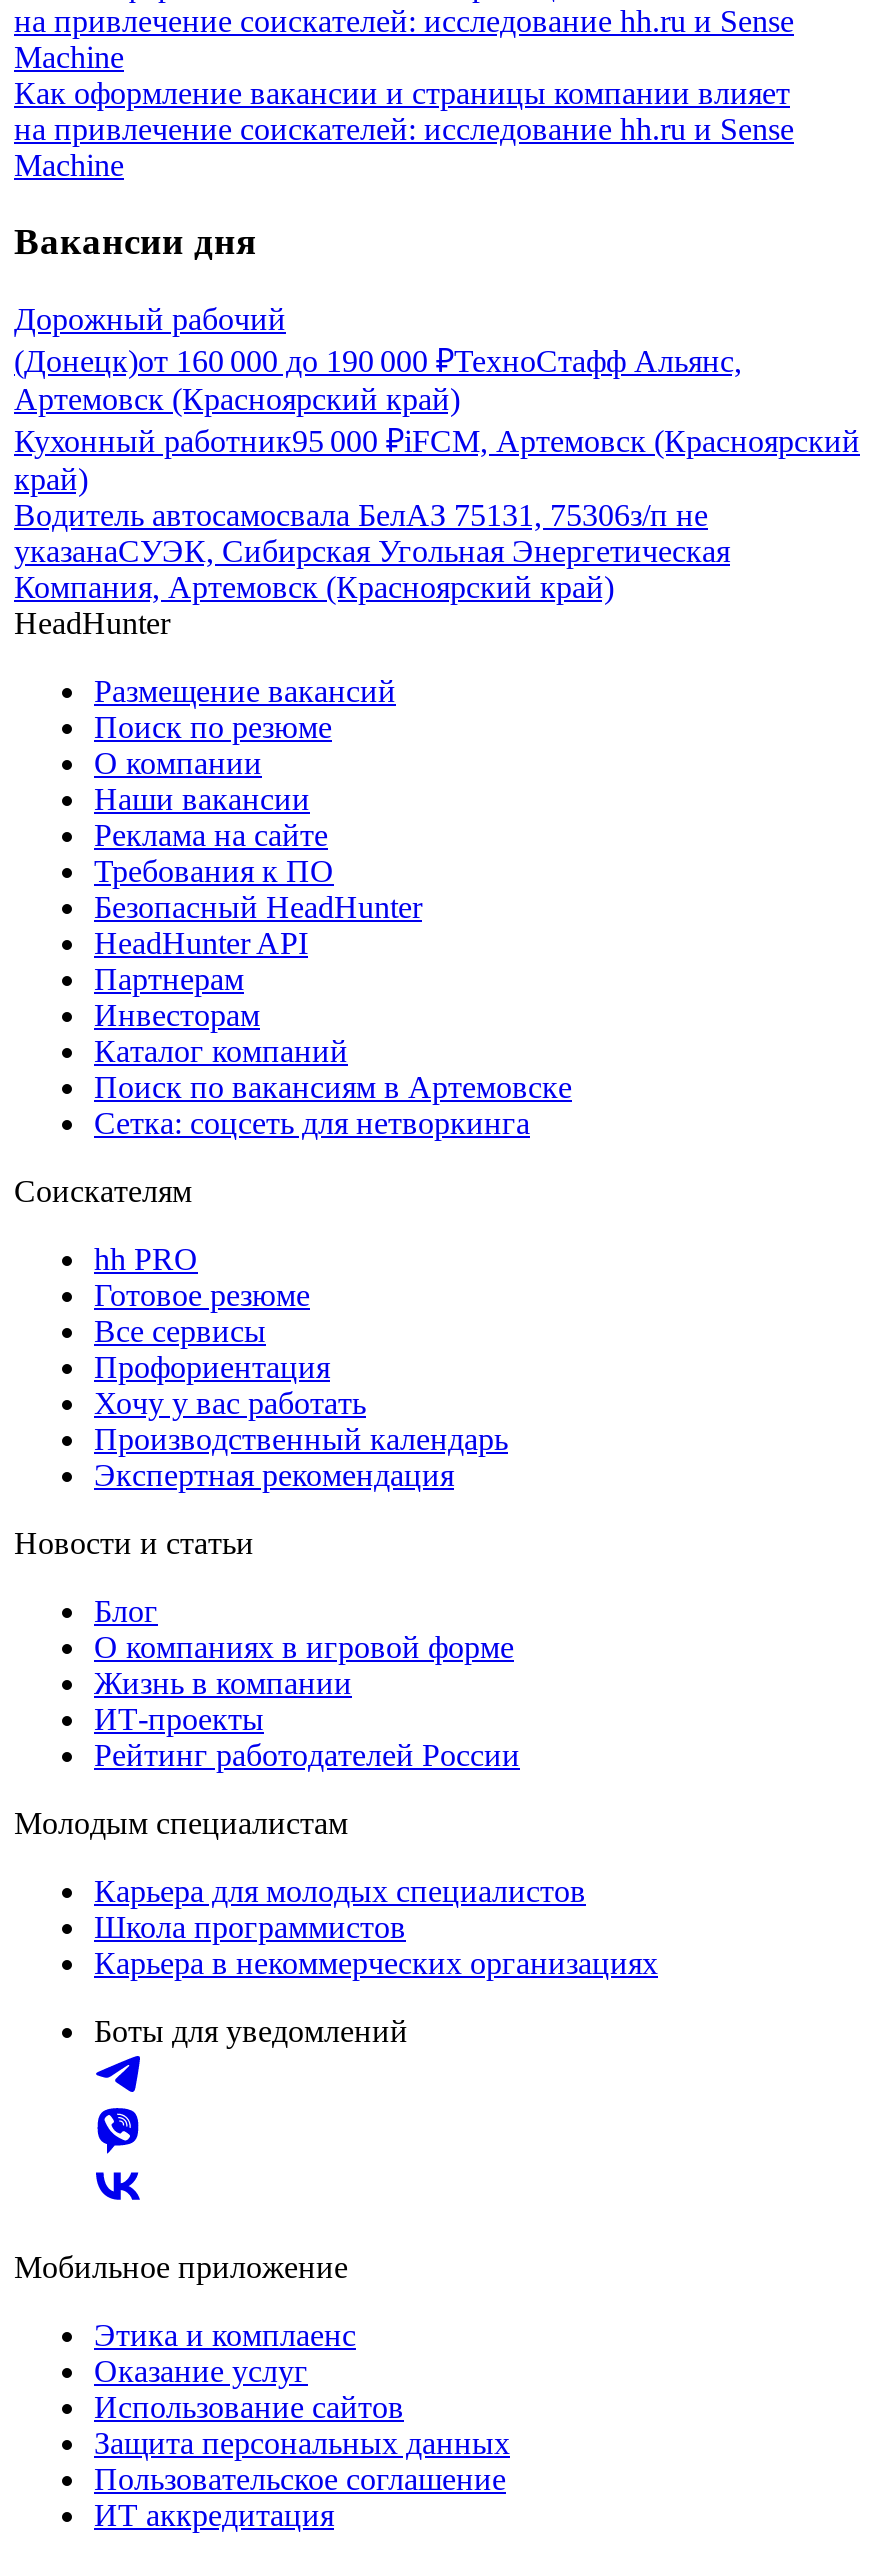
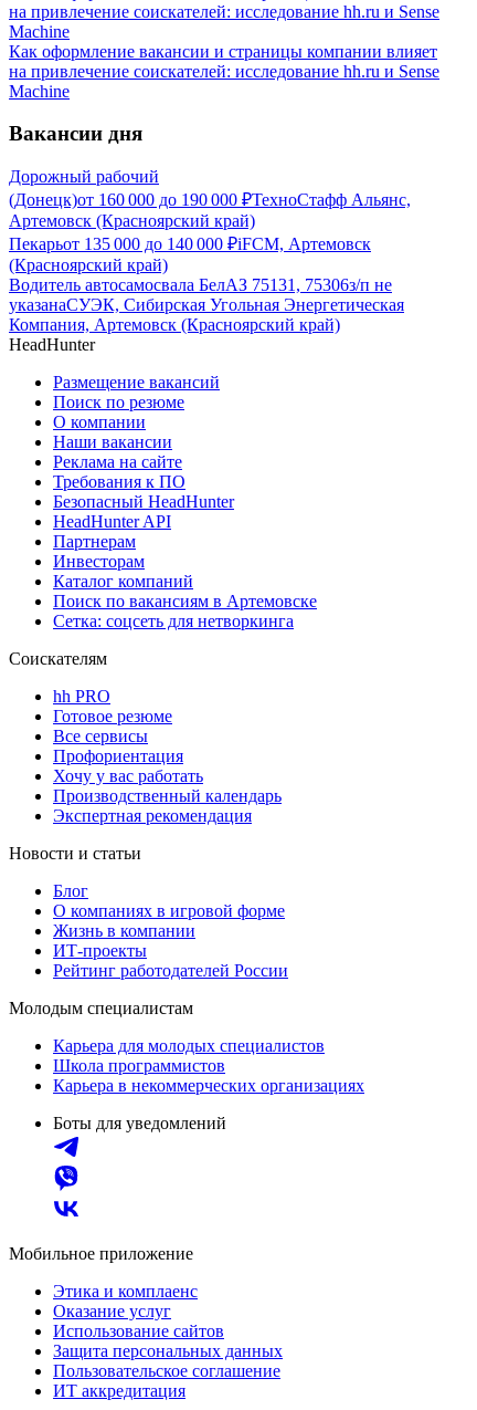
[14,424,860,496] Кухонный работник95 000 ₽iFCM, Артемовск (Красноярский | край) -> [9,235,371,274] Пекарьот 135 000 до 140 000 ₽iFCM, Артемовск | (Красноярский край)

